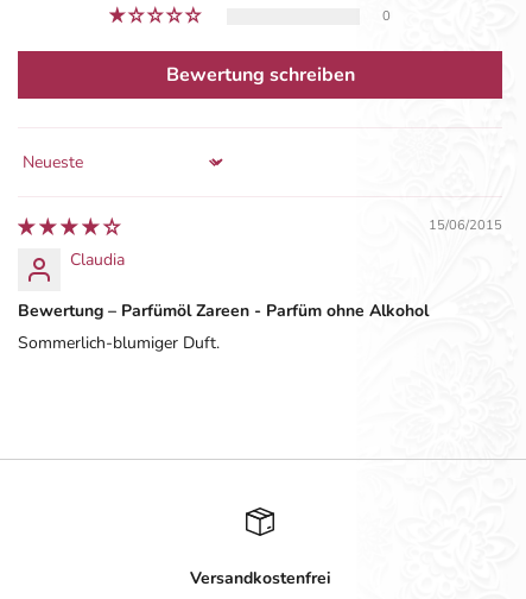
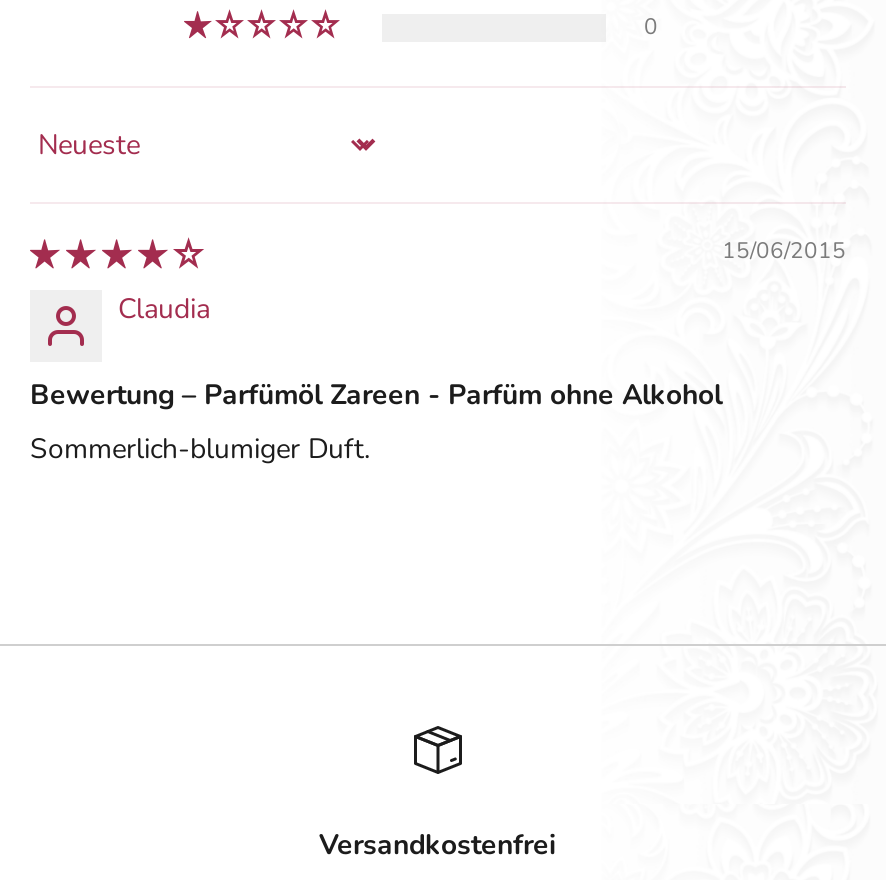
[166,62,354,88] Bewertung schreiben -> none

